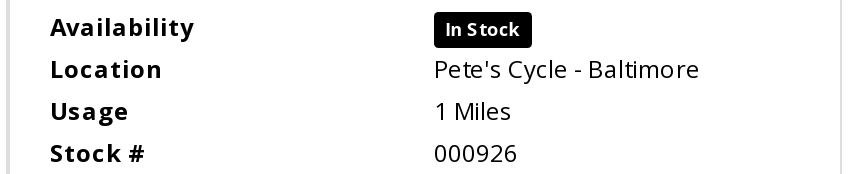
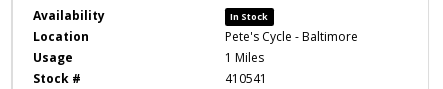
[434,136,518,170] 000926 -> [225,70,267,87] 410541

